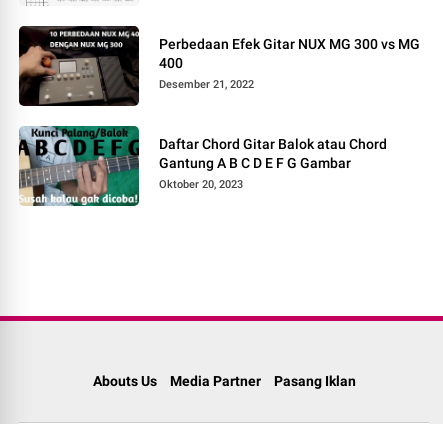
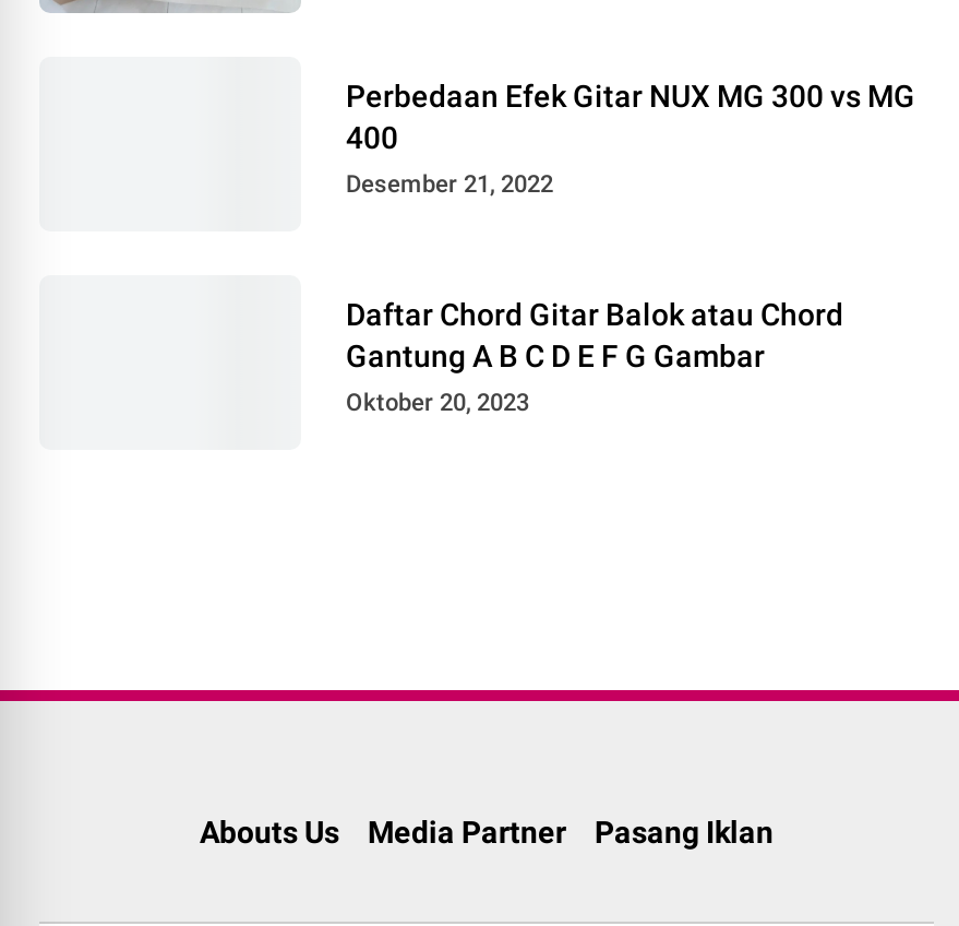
[18,25,140,107] [image] -> none
[18,125,140,207] [image] -> none

